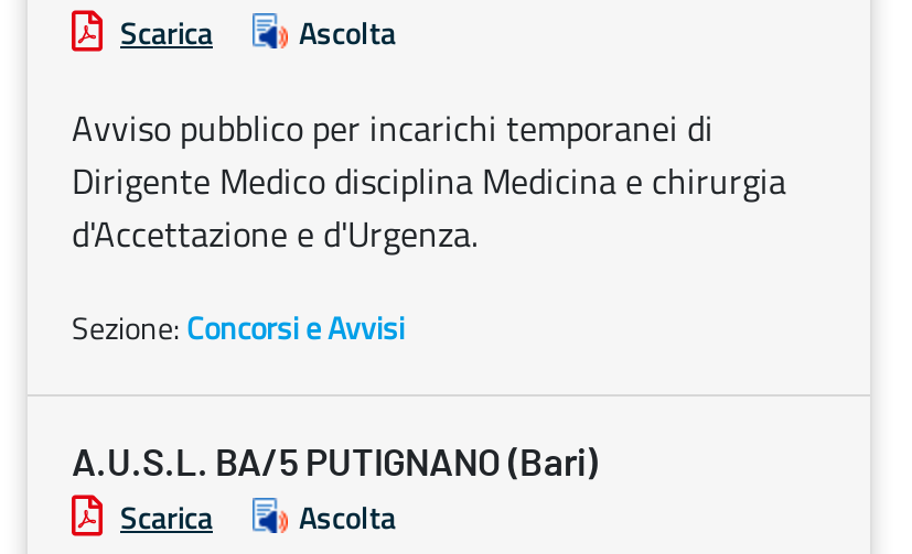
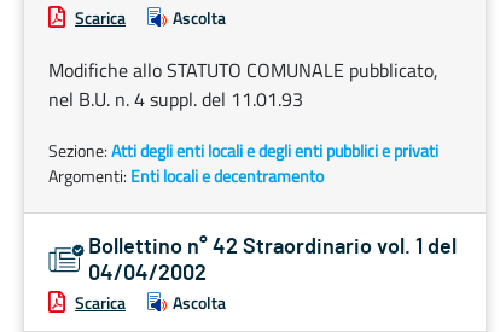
[72,101,786,260] Avviso pubblico per incarichi temporanei di | Dirigente Medico disciplina Medicina e chirurgia | d'Accettazione e d'Urgenza. -> [48,56,438,113] Modifiche allo STATUTO COMUNALE pubblicato, | nel B.U. n. 4 suppl. del 11.01.93
[72,304,405,350] Sezione: Concorsi e Avvisi -> [48,138,438,188] Sezione: Atti degli enti locali e degli enti pubblici e privati | Argomenti: Enti locali e decentramento
[72,445,597,482] A.U.S.L. BA/5 PUTIGNANO (Bari) -> [88,237,457,285] Bollettino n° 42 Straordinario vol. 1 del | 04/04/2002

